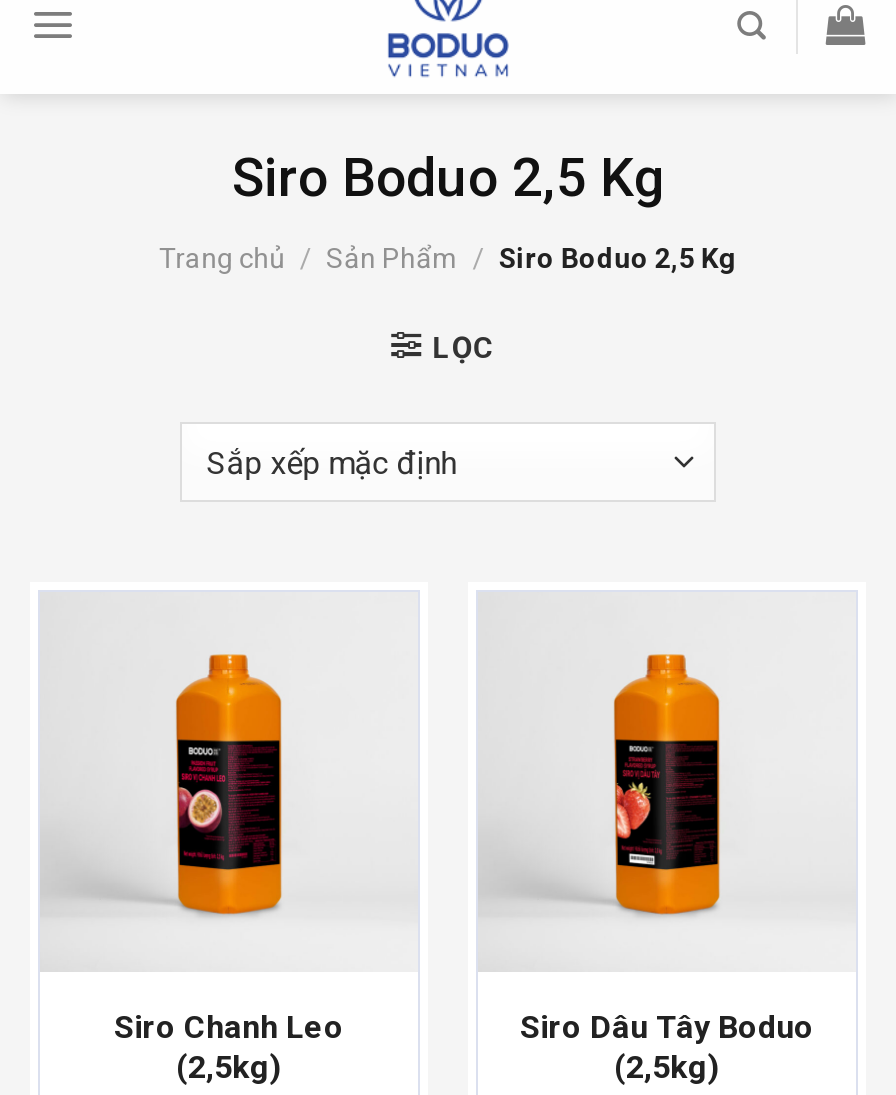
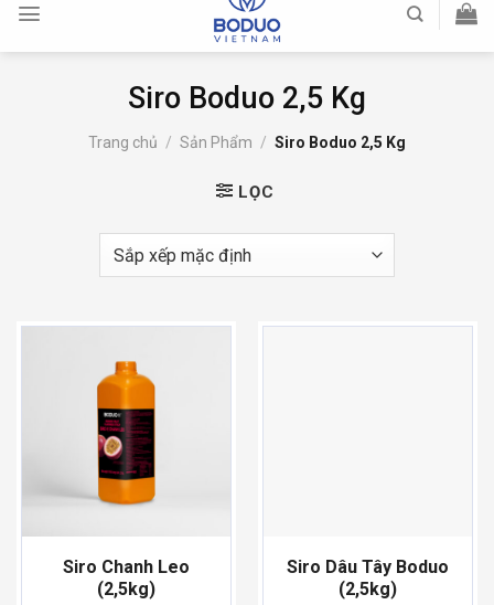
[480,652,722,918] [image] -> none

